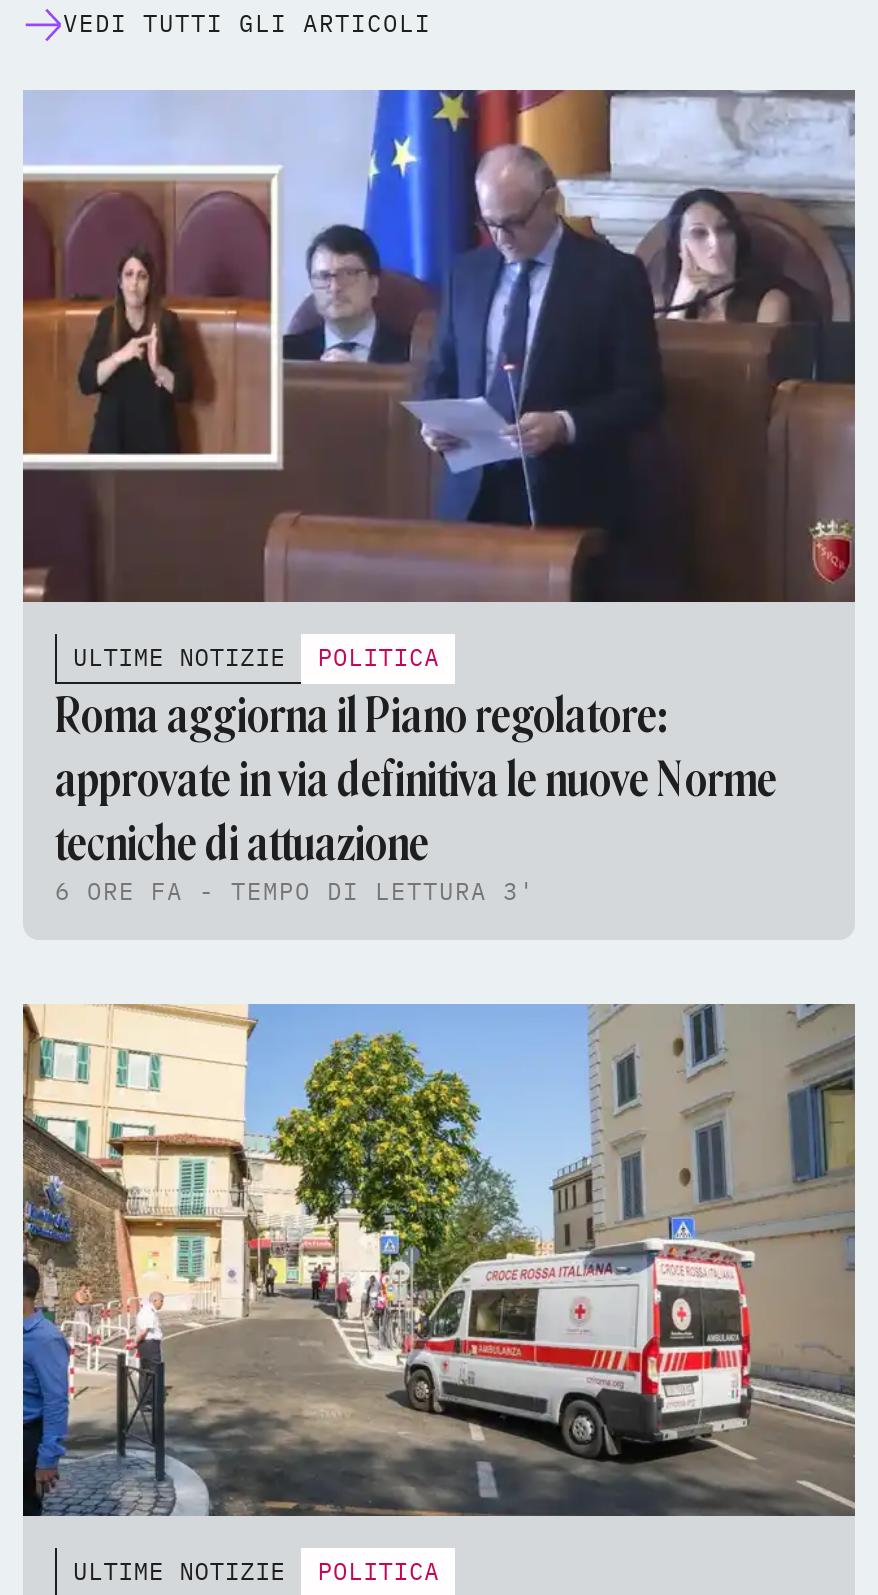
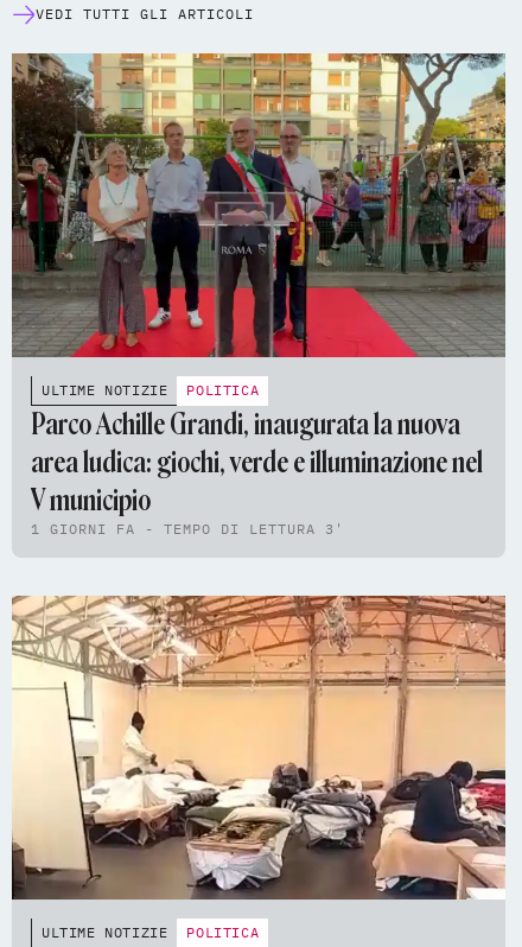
[21,88,857,604] [image] -> [11,52,507,358] [image]
[55,687,777,907] Roma aggiorna il Piano regolatore: | approvate in via definitiva le nuove Norme | tecniche di attuazione | 6 ORE FA - TEMPO DI LETTURA 3' -> [31,407,483,538] Parco Achille Grandi, inaugurata la nuova | area ludica: giochi, verde e illuminazione nel | V municipio | 1 GIORNI FA - TEMPO DI LETTURA 3'
[21,1002,857,1518] [image] -> [11,595,507,900] [image]

